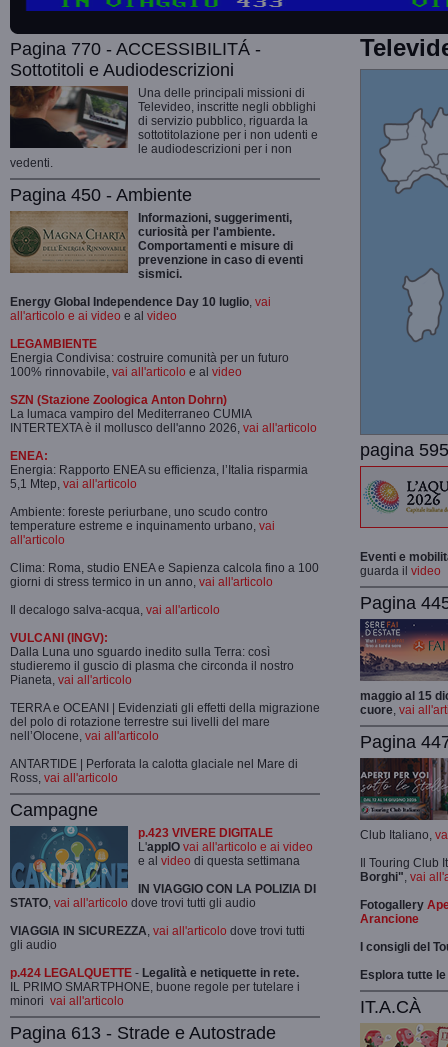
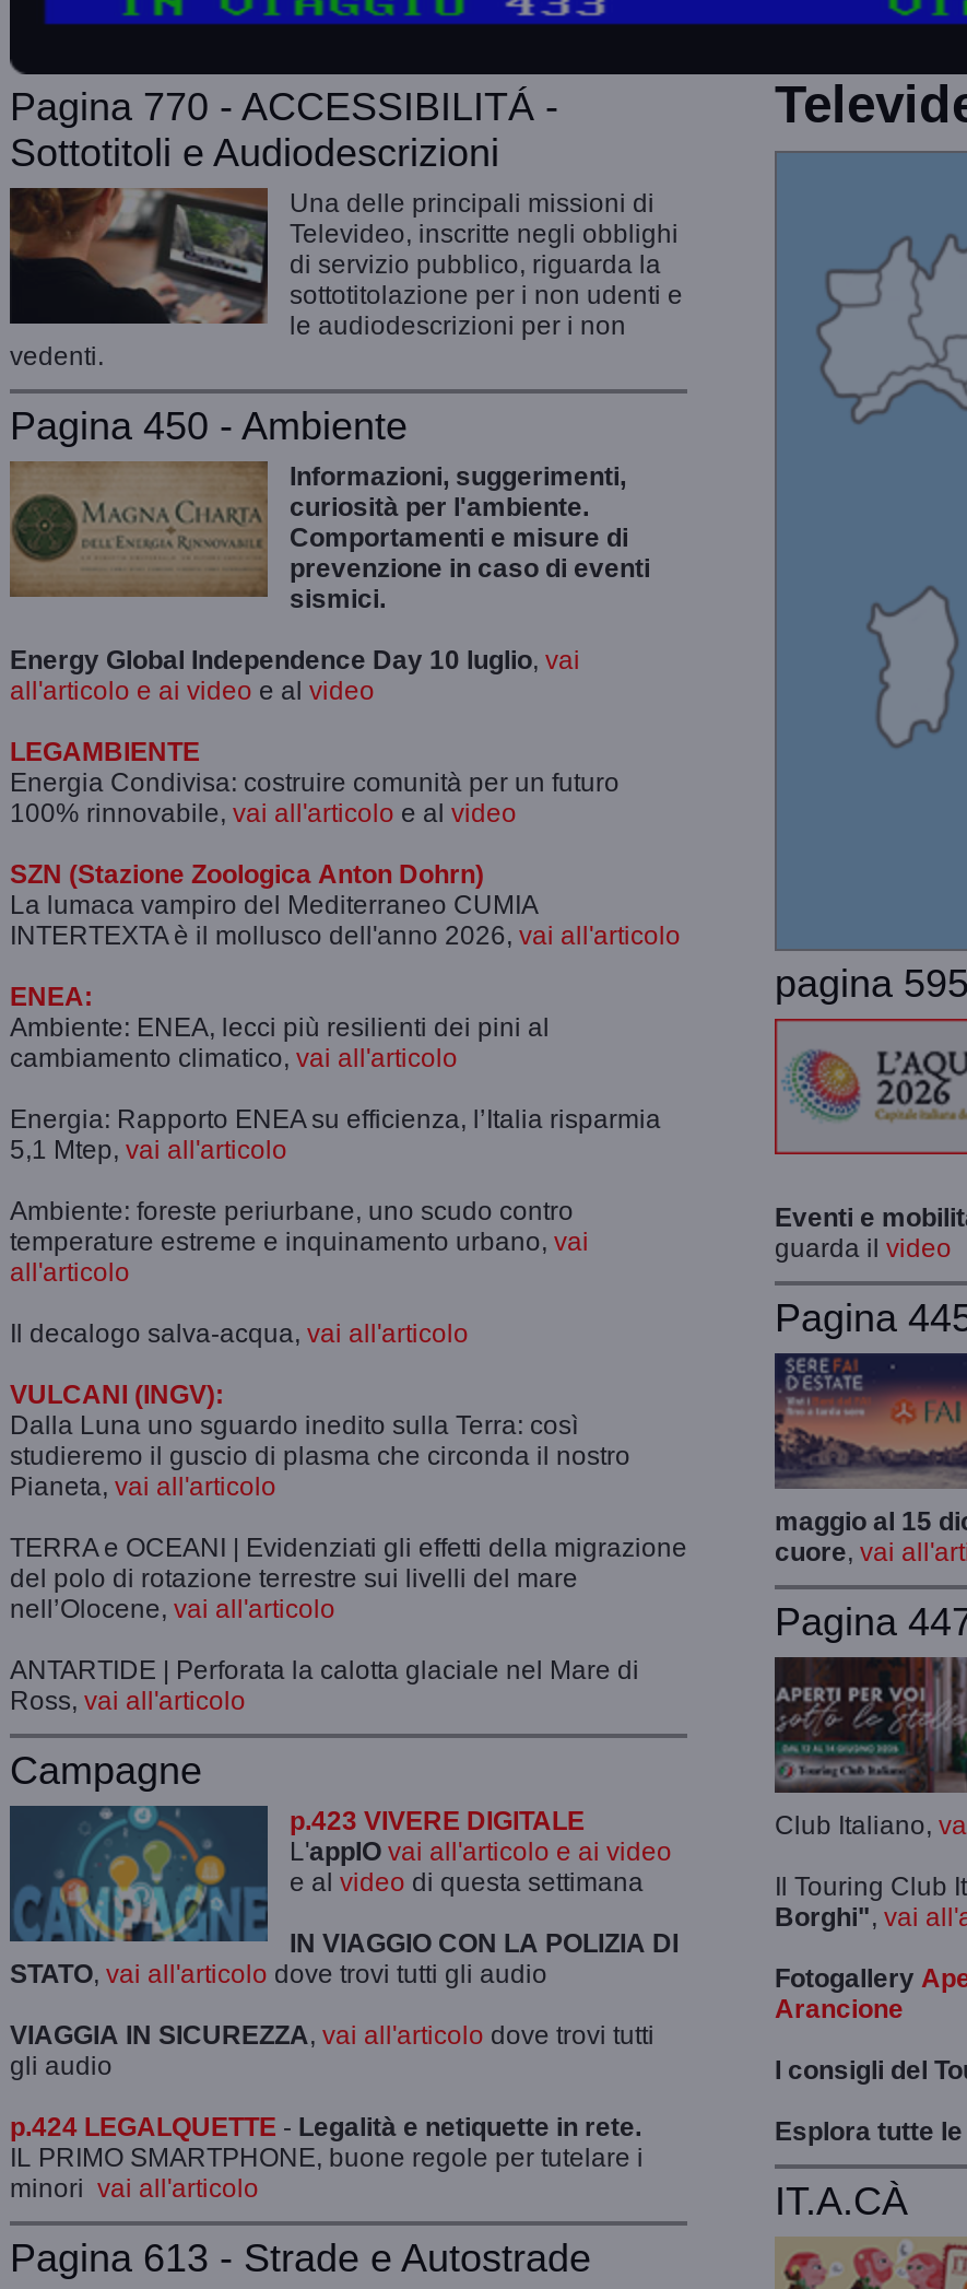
none -> [10,1012,550,1073] Ambiente: ENEA, lecci più resilienti dei pini al | cambiamento climatico, vai all'articolo
moved [10,463,308,547] -> [10,1104,661,1288]: Energia: Rapporto ENEA su efficienza, l’Italia risparmia | 5,1 Mtep, vai all'articolo | Ambiente: foreste periurbane, uno scudo contro | temperature estreme e inquinamento urbano, vai | all'articolo
[10,561,319,589] Clima: Roma, studio ENEA e Sapienza calcola fino a 100 | giorni di stress termico in un anno, vai all'articolo -> none

